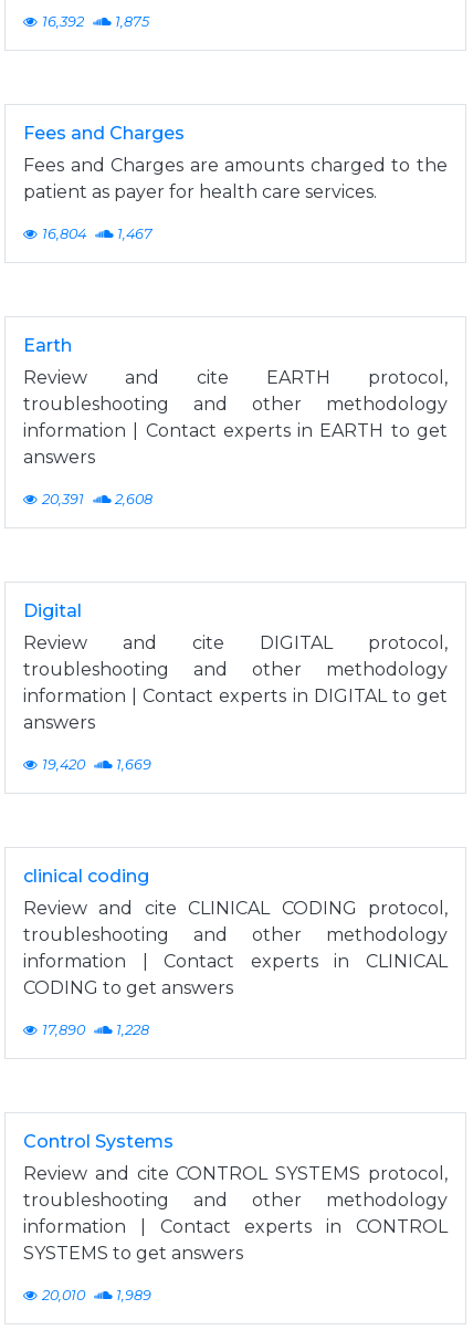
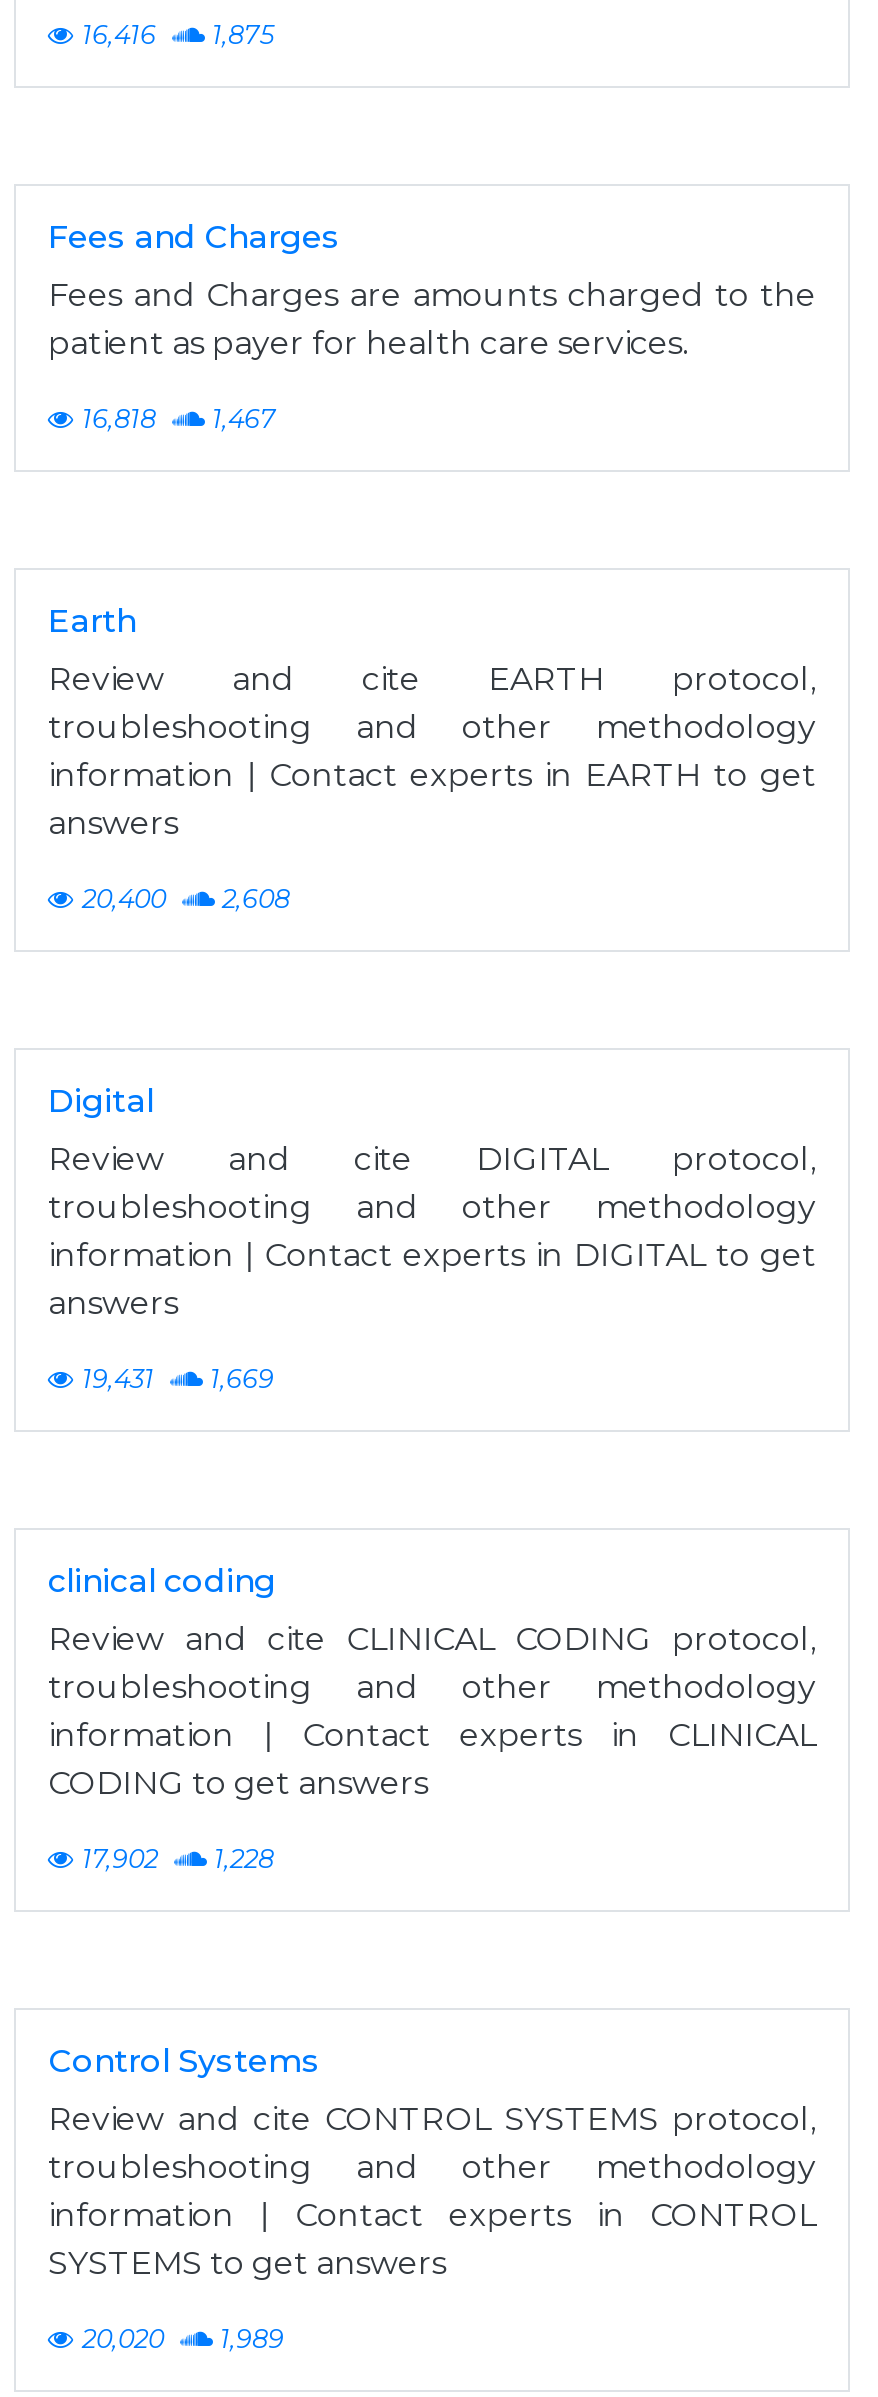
[42,13,149,30] 16,392 1,875 -> [82,19,274,49] 16,416 1,875
[42,225,153,242] 16,804 1,467 -> [82,403,276,433] 16,818 1,467
[42,491,153,507] 20,391 2,608 -> [82,883,290,913] 20,400 2,608
[42,756,151,772] 19,420 1,669 -> [82,1363,274,1393] 19,431 1,669
[42,1021,149,1038] 17,890 1,228 -> [82,1843,274,1873] 17,902 1,228
[42,1287,151,1303] 20,010 1,989 -> [82,2323,284,2353] 20,020 1,989

